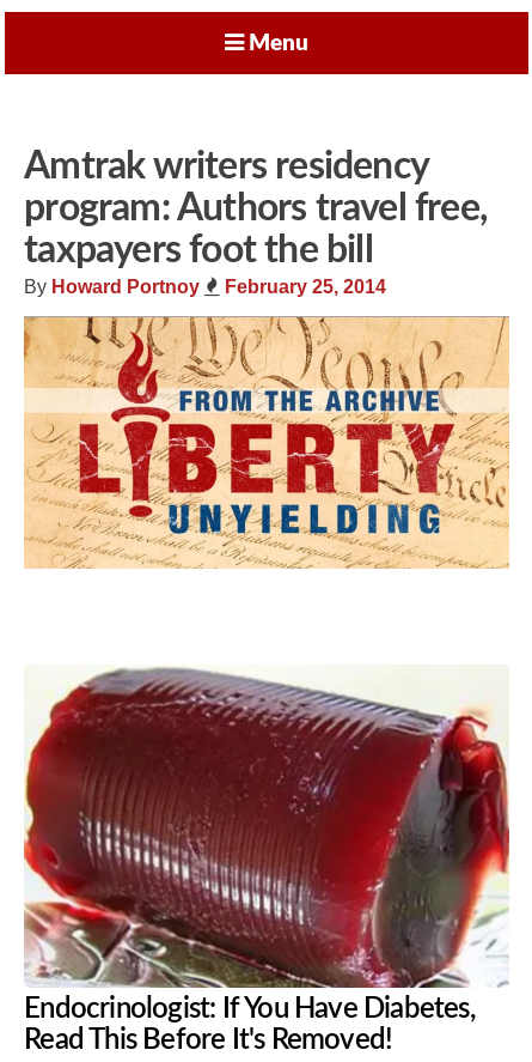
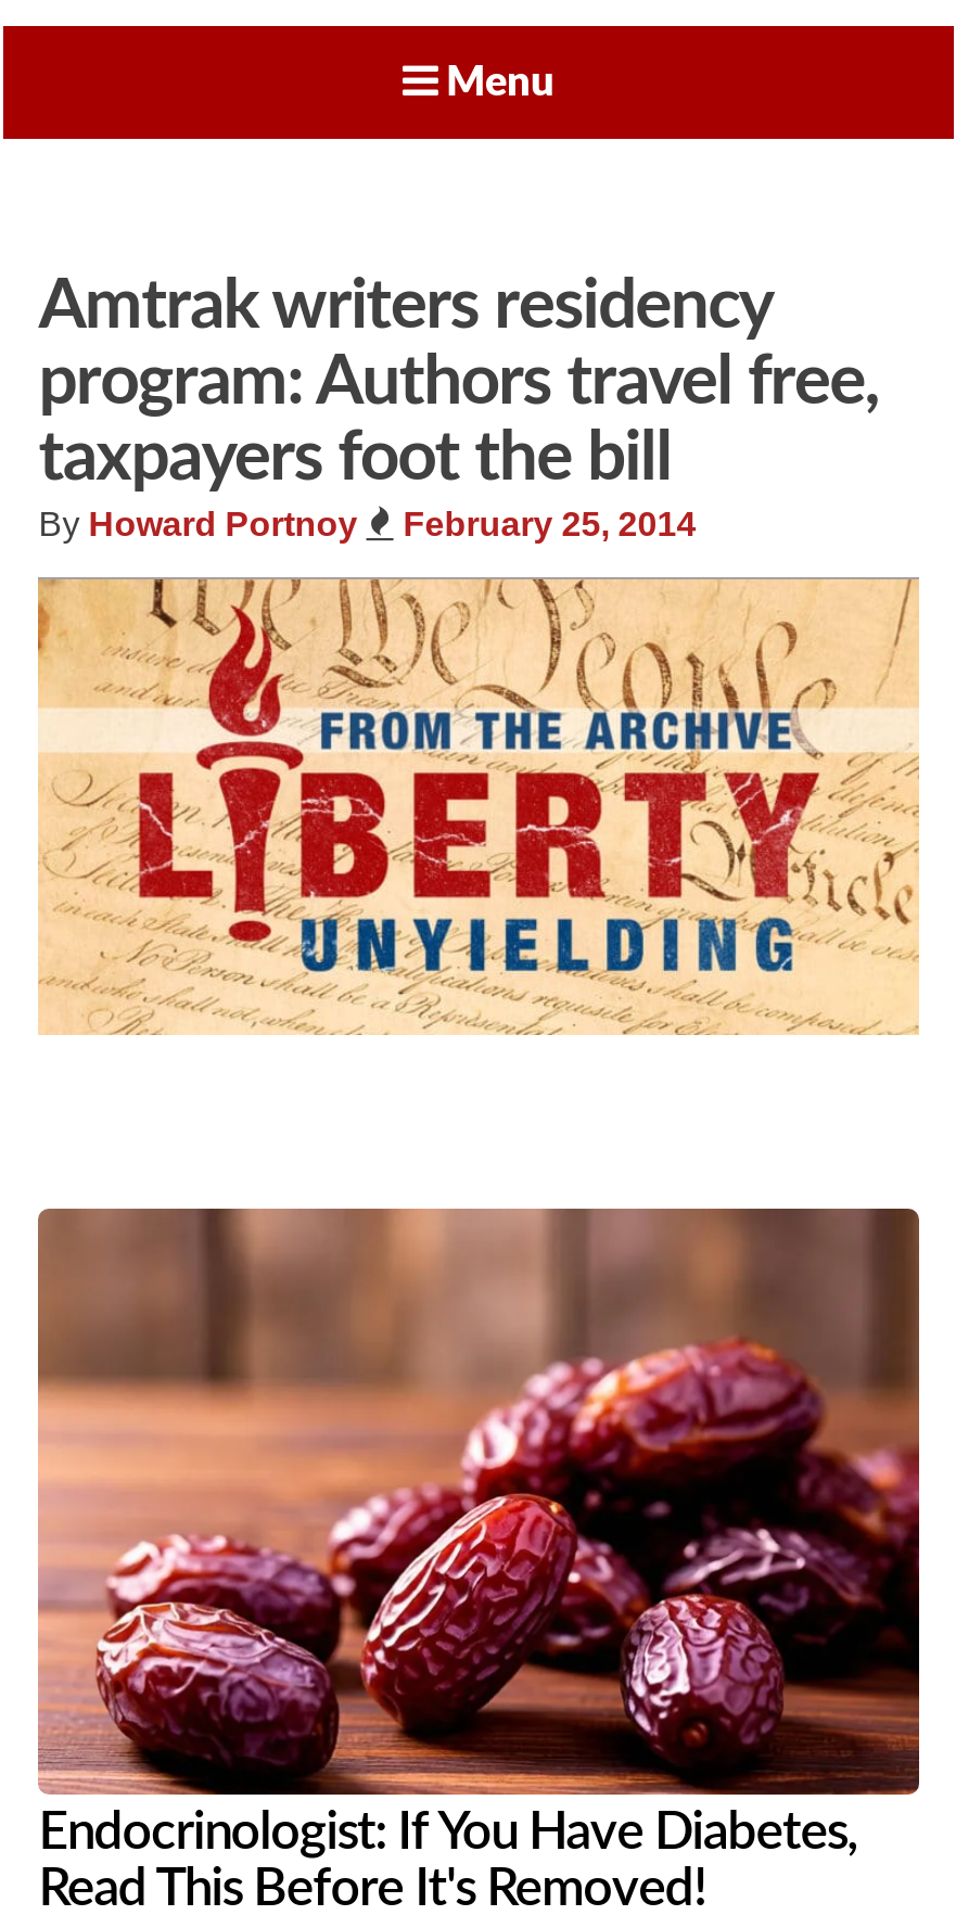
[24,664,510,989] [image] -> [36,1206,921,1797] [image]

